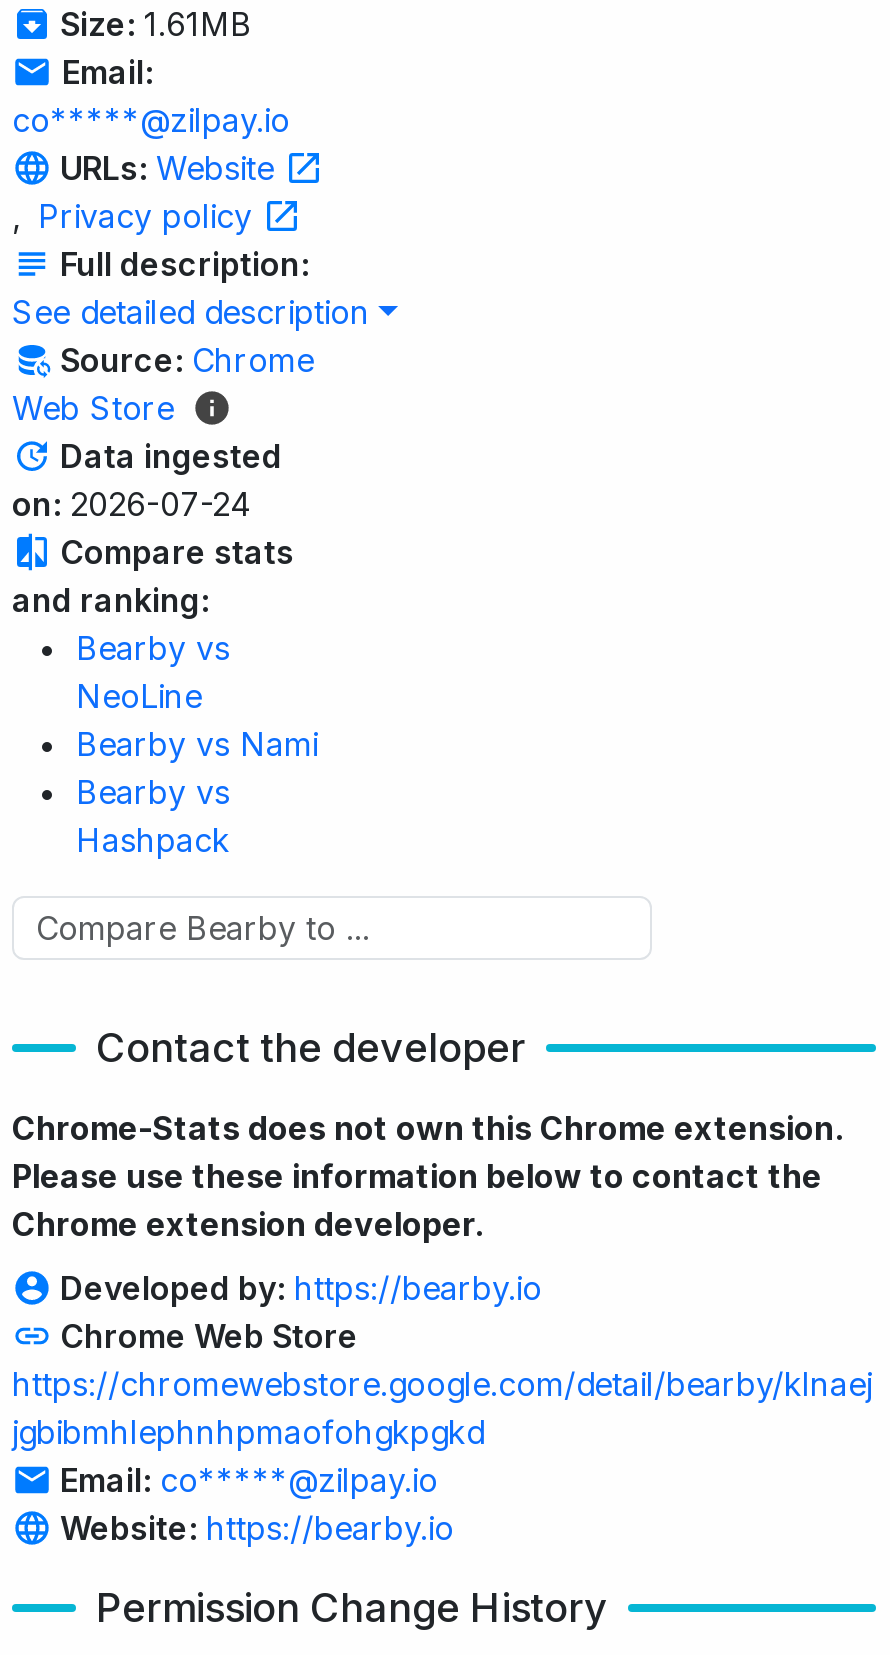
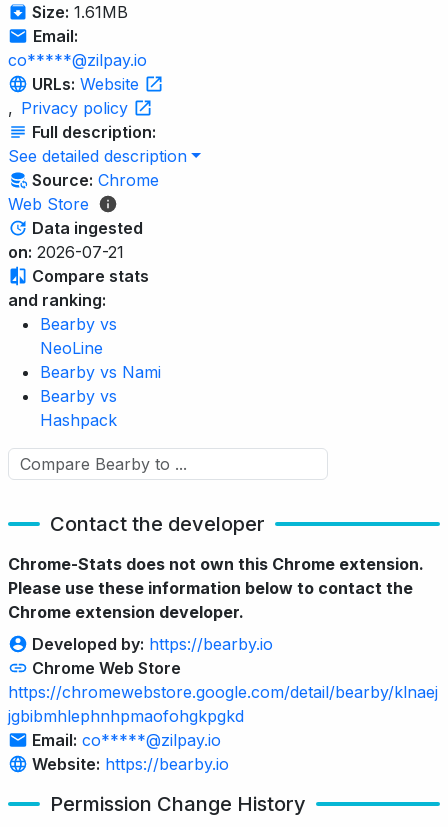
[12,484,252,524] on: 2026-07-24 -> [8,242,124,262] on: 2026-07-21

